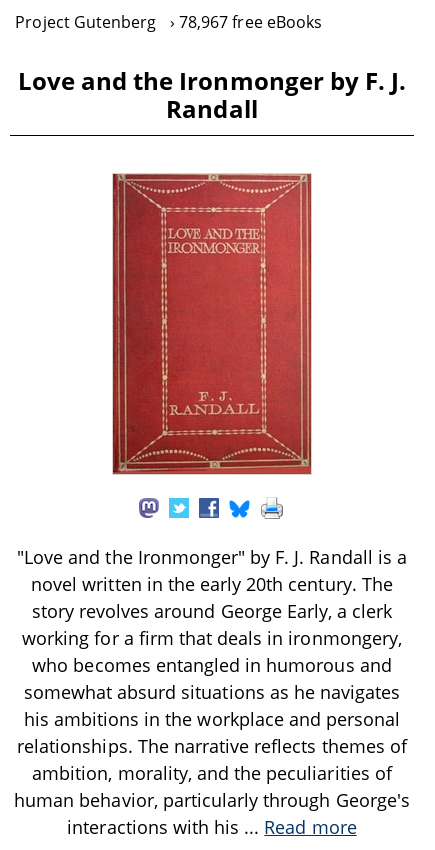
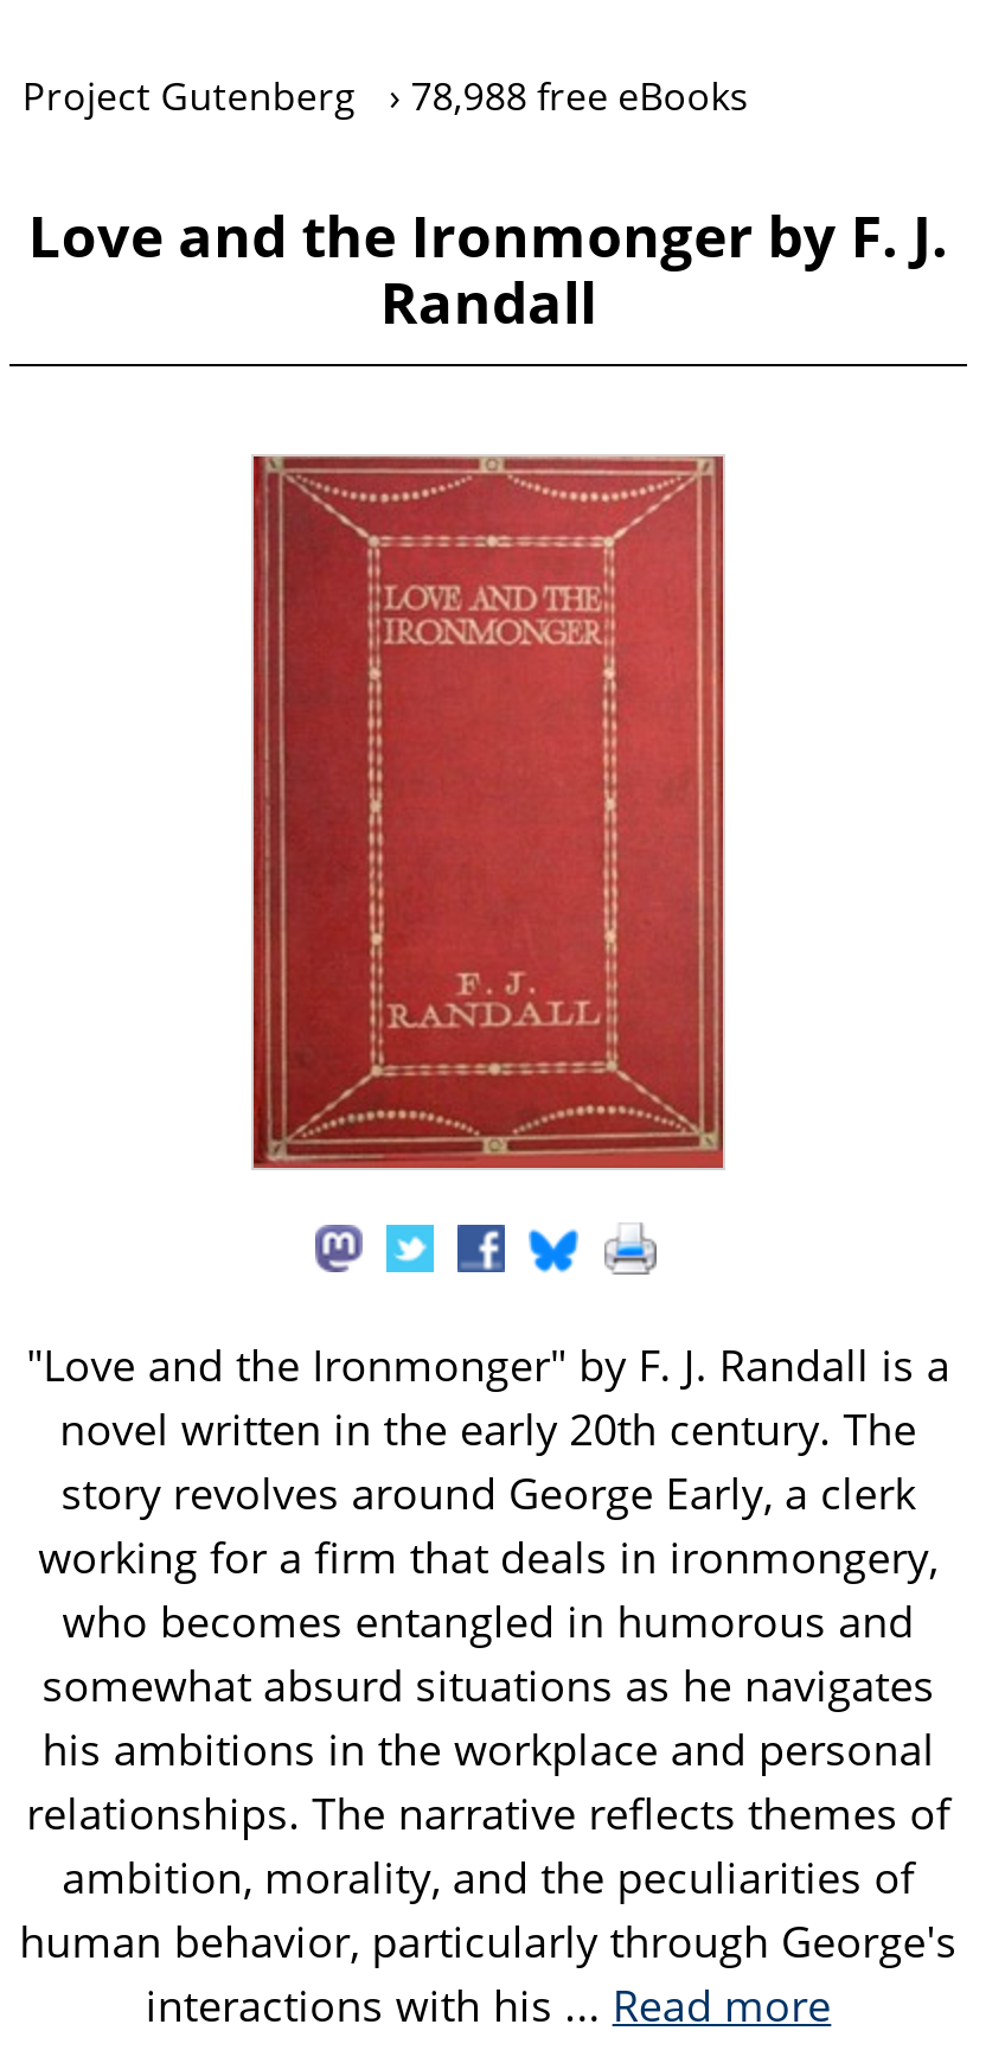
[15,11,322,33] Project Gutenberg 78,967 free eBooks -> [22,70,749,122] Project Gutenberg 78,988 free eBooks

